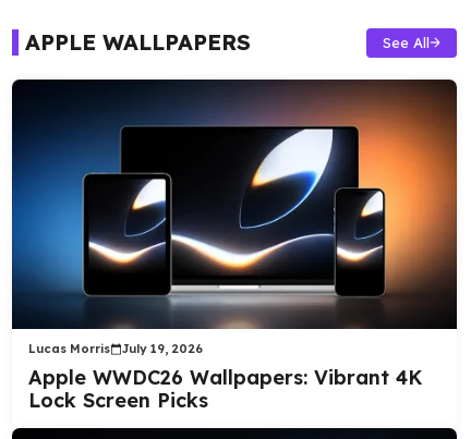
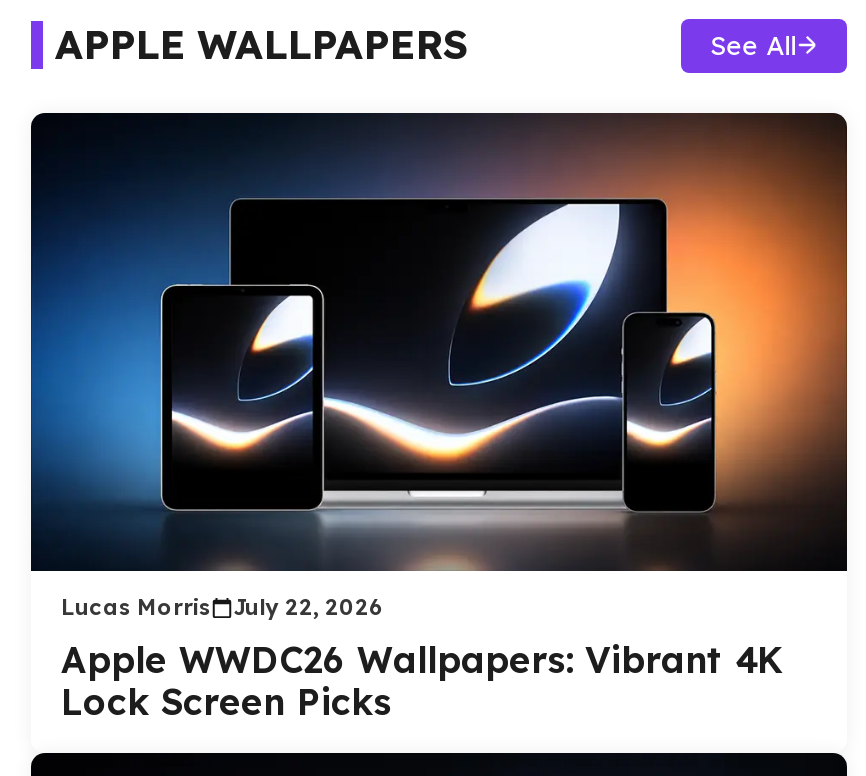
[28,341,203,356] Lucas Morris July 19, 2026 -> [61,593,383,621] Lucas Morris July 22, 2026

